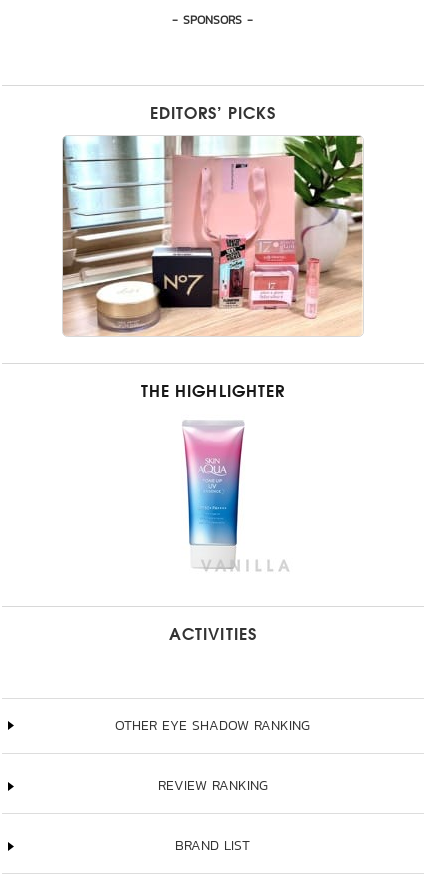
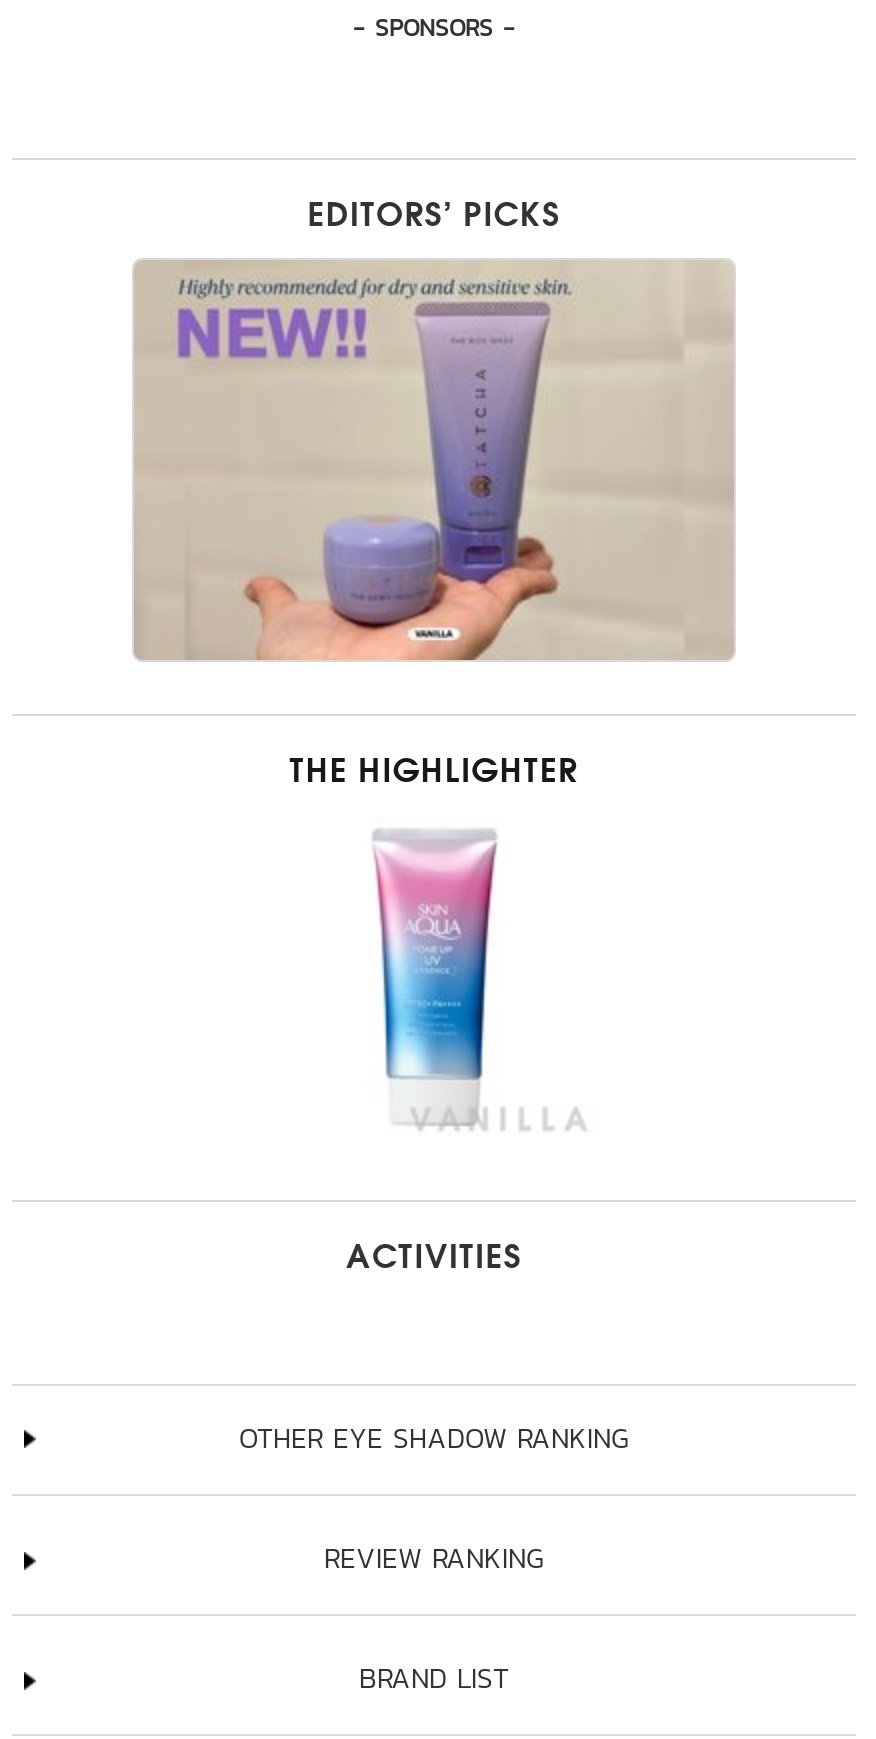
[63,135,363,336] [image] -> [132,258,734,662] [image]

